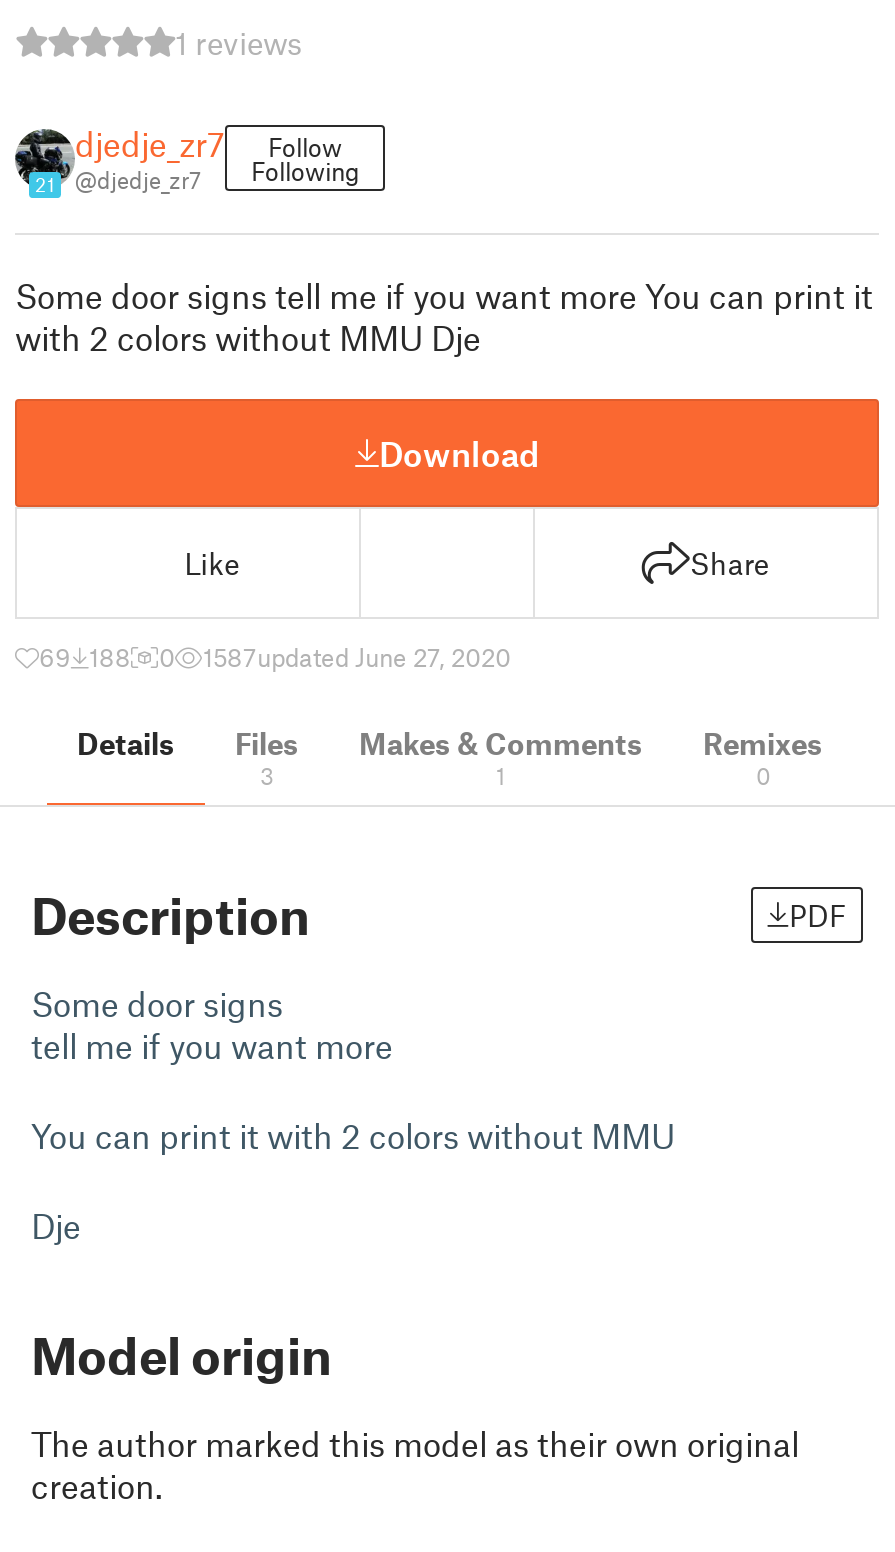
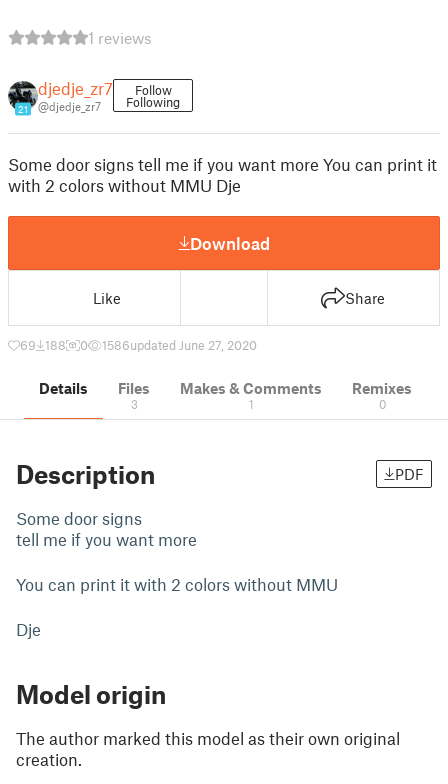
[203,641,511,673] 1587updated June 27, 2020 -> [102,337,257,353] 1586updated June 27, 2020

